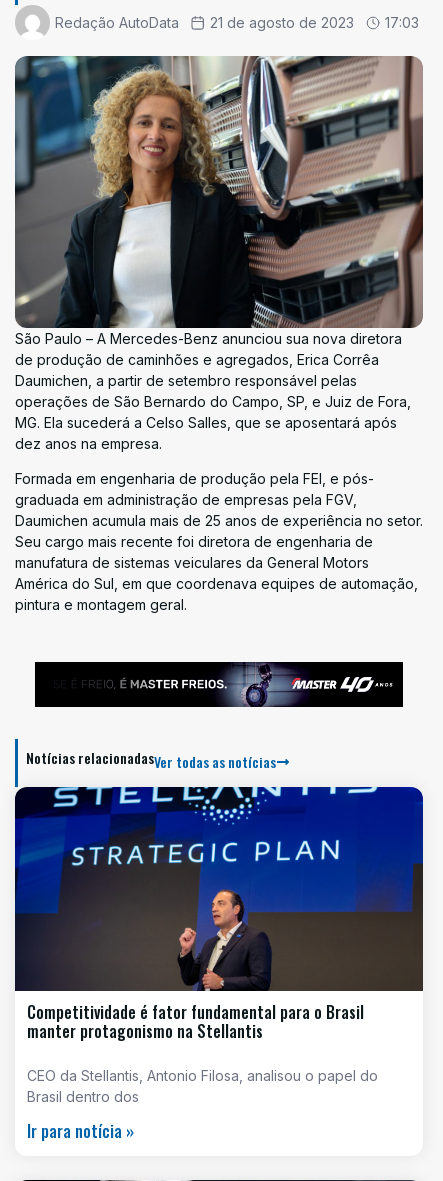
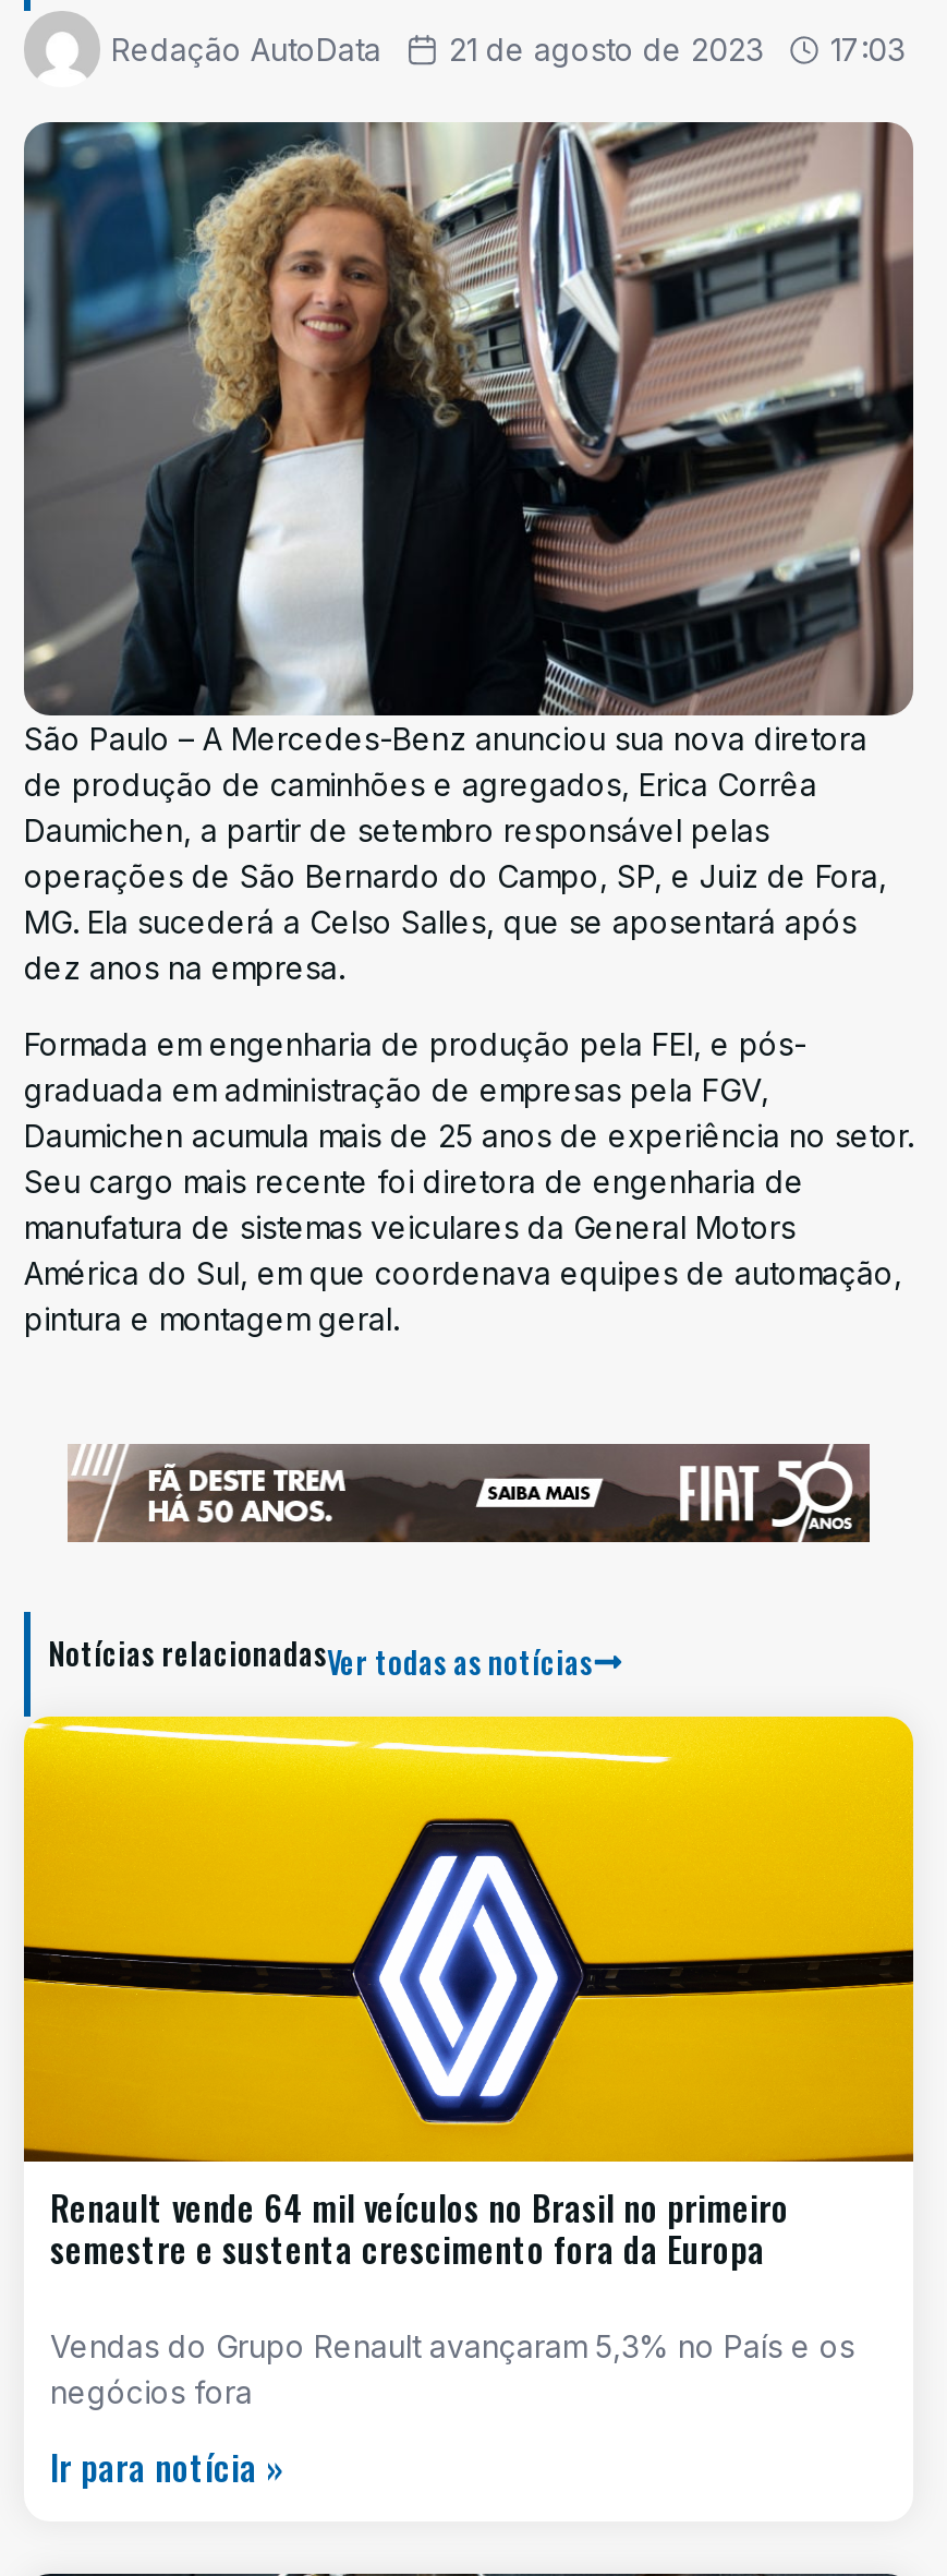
[34,661,404,708] [image] -> [68,1442,872,1544] [image]
[14,786,424,1043] [image] | Competitividade é fator fundamental para o Brasil | manter protagonismo na Stellantis -> [22,1714,915,2275] [image] | Renault vende 64 mil veículos no Brasil no primeiro | semestre e sustenta crescimento fora da Europa
[27,1067,378,1105] CEO da Stellantis, Antonio Filosa, analisou o papel do | Brasil dentro dos -> [50,2328,854,2411] Vendas do Grupo Renault avançaram 5,3% no País e os | negócios fora

